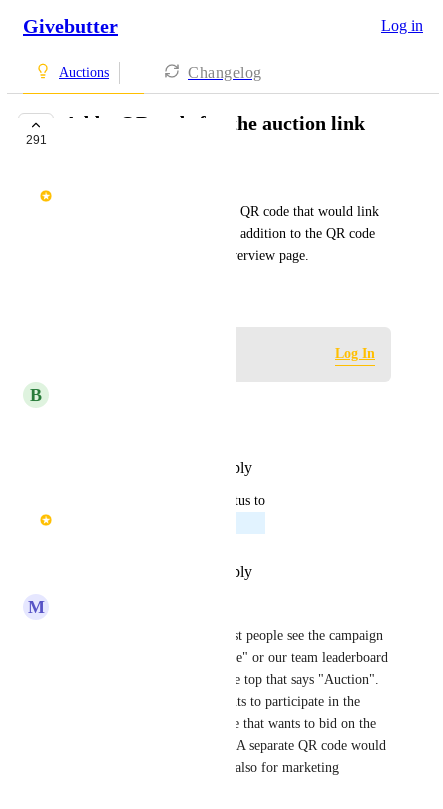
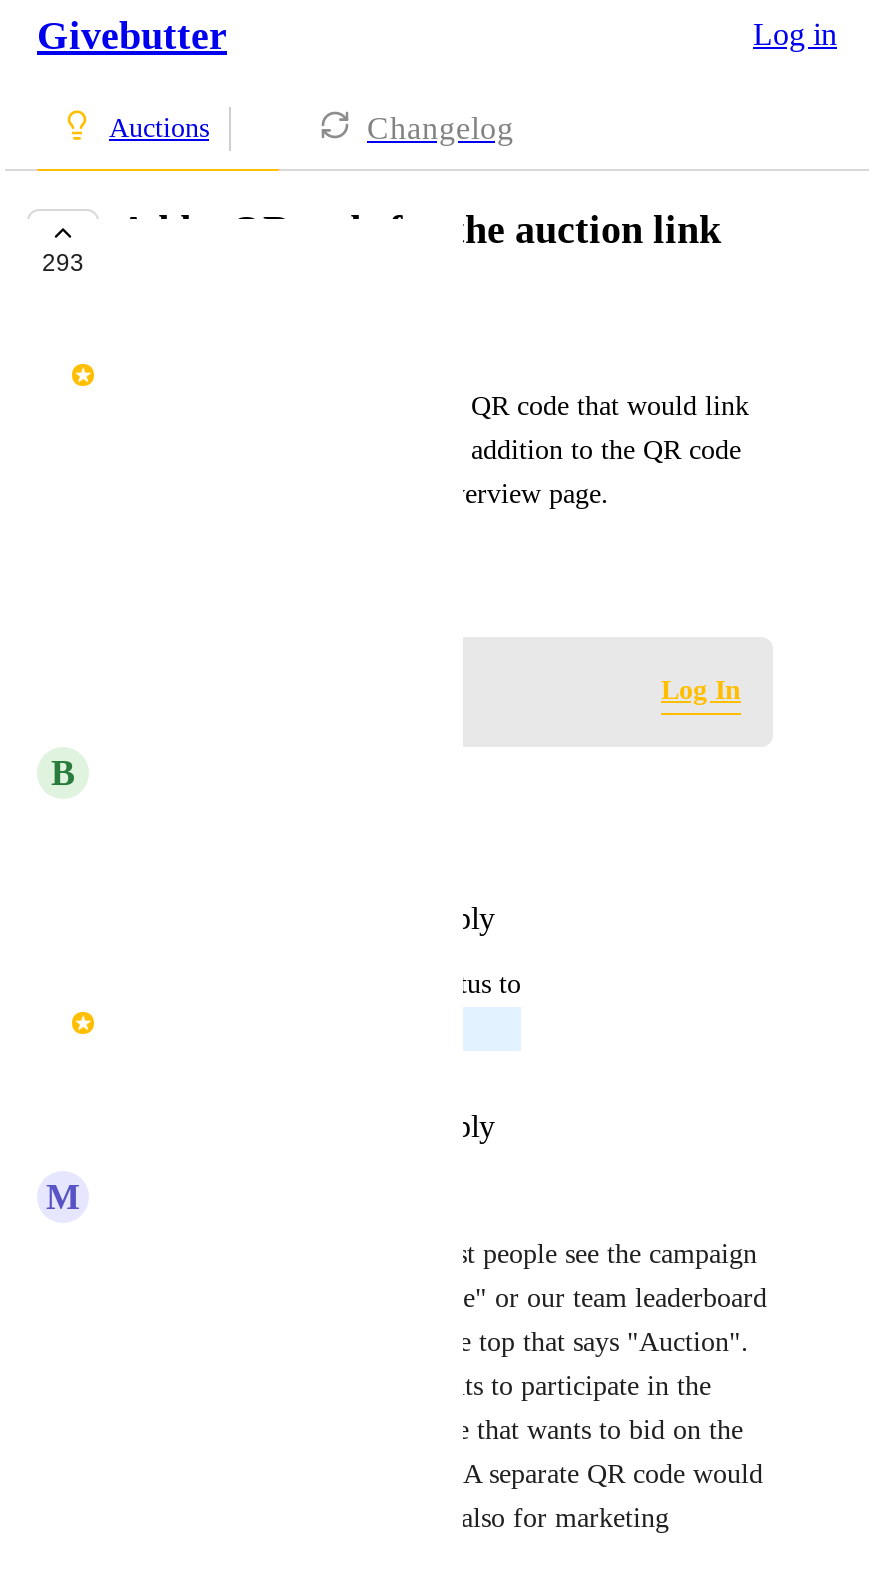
[25,132,46,146] 291 -> [42,248,84,276] 293

